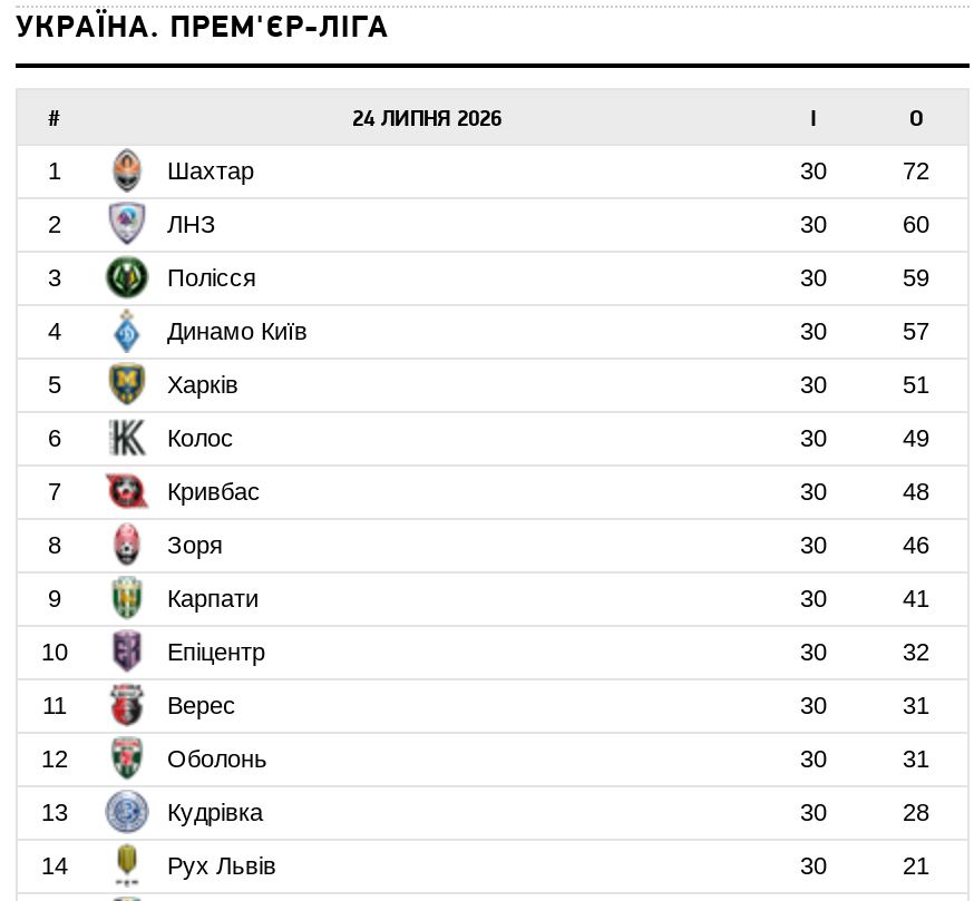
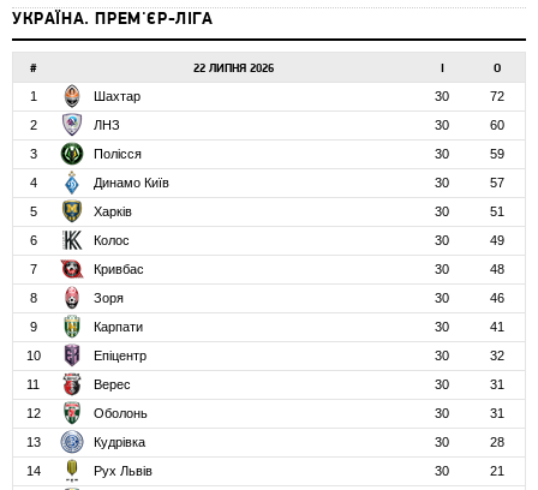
[352,109,501,133] 24 ЛИПНЯ 2026 -> [193,63,274,76] 22 ЛИПНЯ 2026

